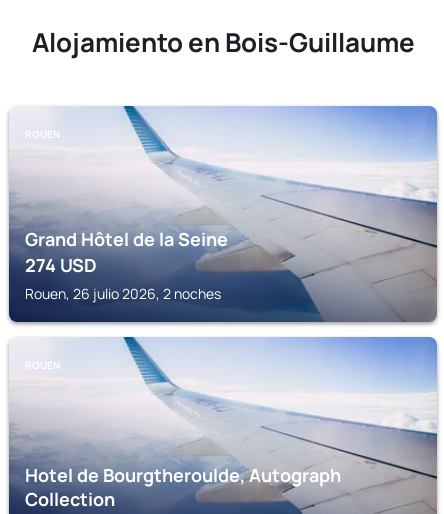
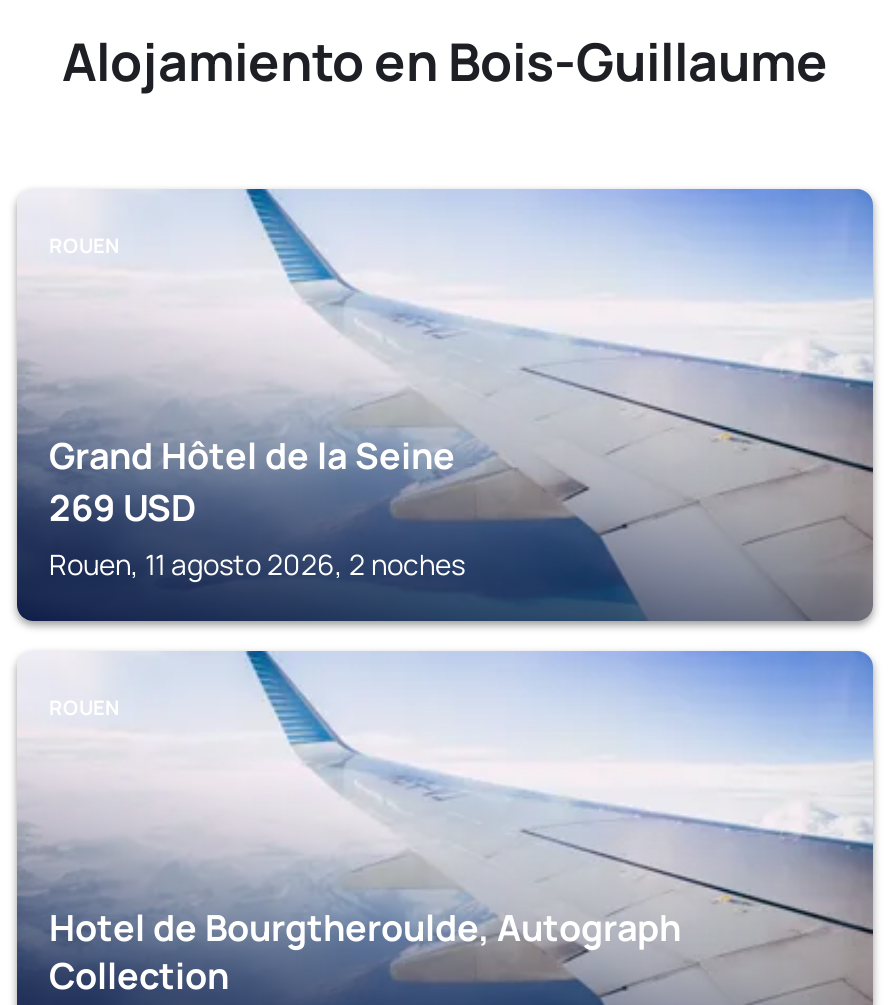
[25,253,97,277] 274 USD -> [49,483,197,531] 269 USD
[25,284,221,303] Rouen, 26 julio 2026, 2 noches -> [49,545,465,583] Rouen, 11 agosto 2026, 2 noches

